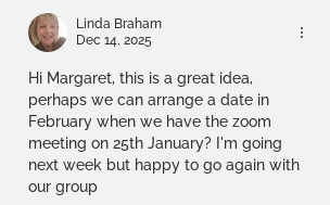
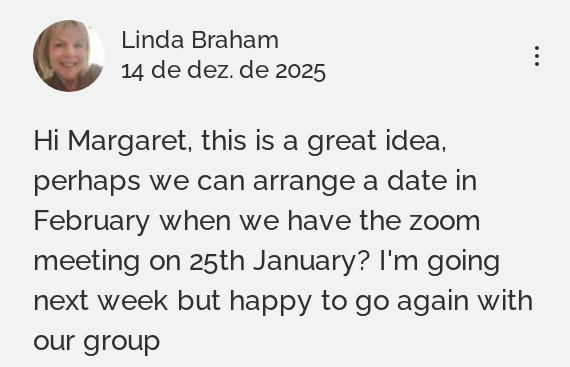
[76,33,152,48] Dec 14, 2025 -> [121,56,327,84] 14 de dez. de 2025

